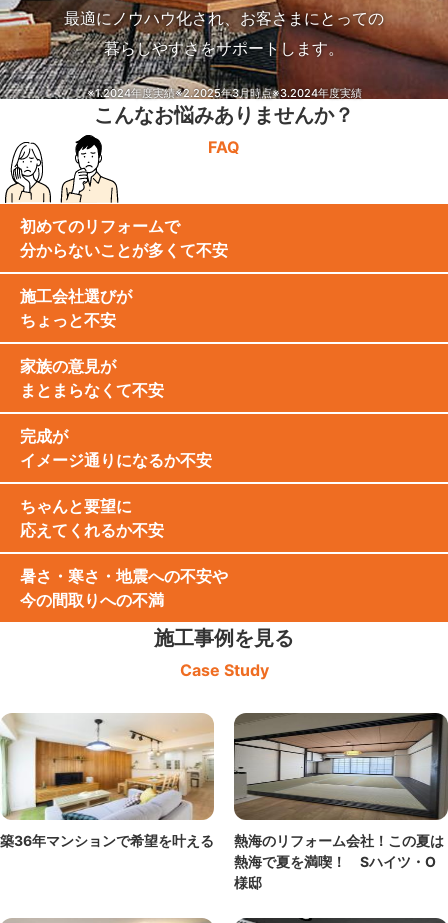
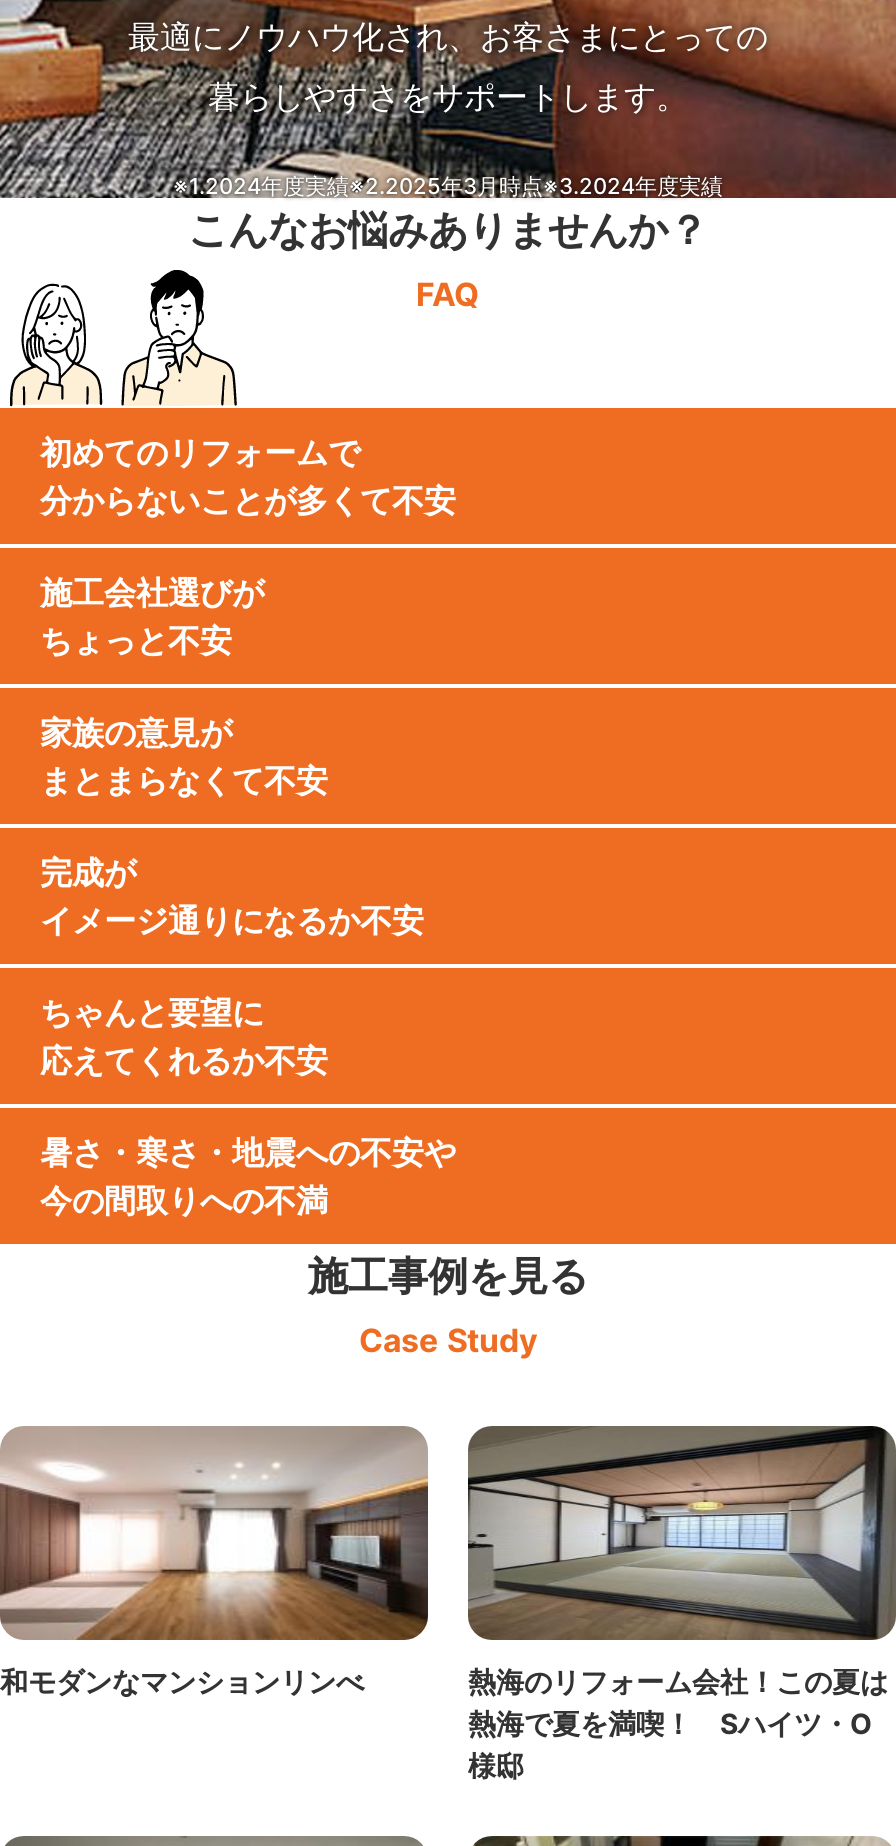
[0,714,215,849] [image] | 築36年マンションで希望を叶える -> [0,1426,430,1697] [image] | 和モダンなマンションリンべ

